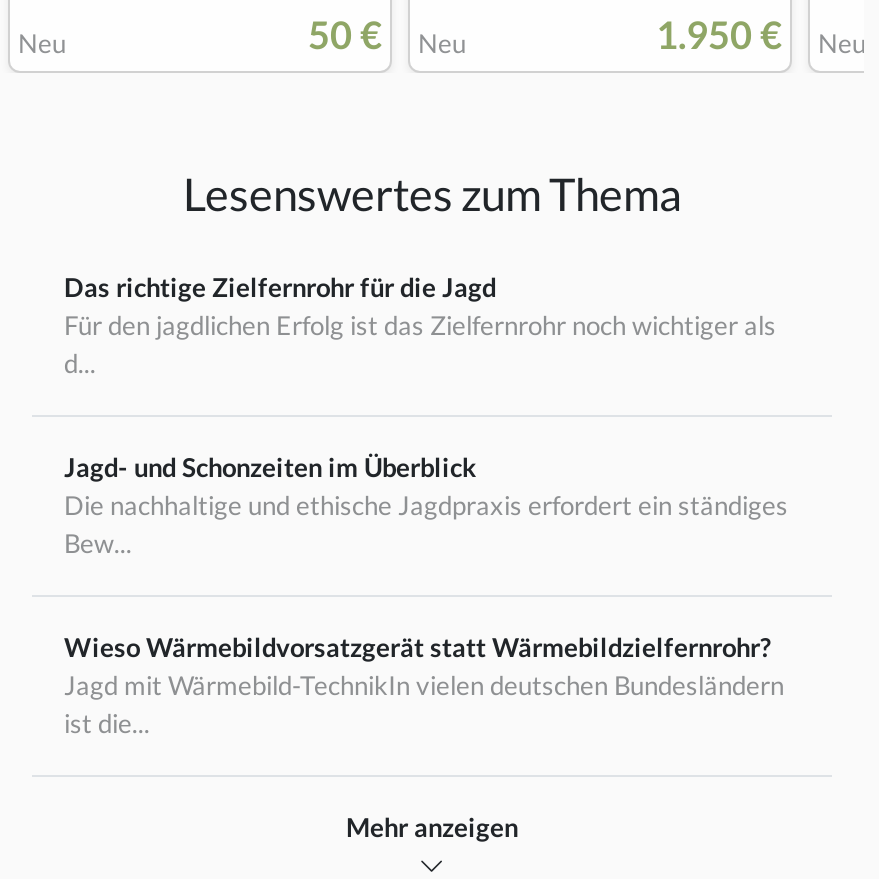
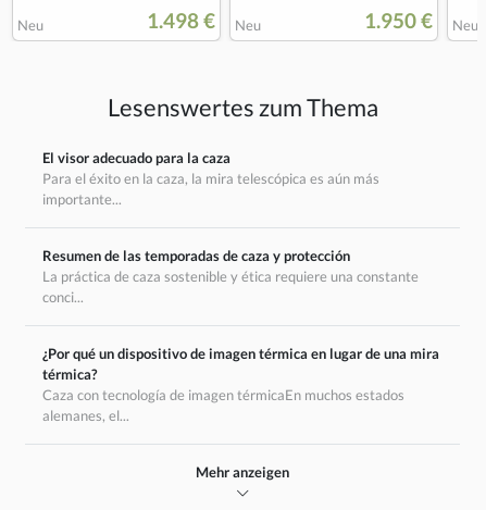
[308,11,466,59] 50 € Neu -> [147,8,261,34] 1.498 € Neu
[64,271,776,379] Das richtige Zielfernrohr für die Jagd | Für den jagdlichen Erfolg ist das Zielfernrohr noch wichtiger als | d... -> [42,149,379,208] El visor adecuado para la caza | Para el éxito en la caza, la mira telescópica es aún más | importante...
[64,451,788,559] Jagd- und Schonzeiten im Überblick | Die nachhaltige und ethische Jagdpraxis erfordert ein ständiges | Bew... -> [42,247,419,306] Resumen de las temporadas de caza y protección | La práctica de caza sostenible y ética requiere una constante | conci...
[64,631,784,739] Wieso Wärmebildvorsatzgerät statt Wärmebildzielfernrohr? | Jagd mit Wärmebild-TechnikIn vielen deutschen Bundesländern | ist die... -> [42,345,439,425] ¿Por qué un dispositivo de imagen térmica en lugar de una mira | térmica? | Caza con tecnología de imagen térmicaEn muchos estados | alemanes, el...

